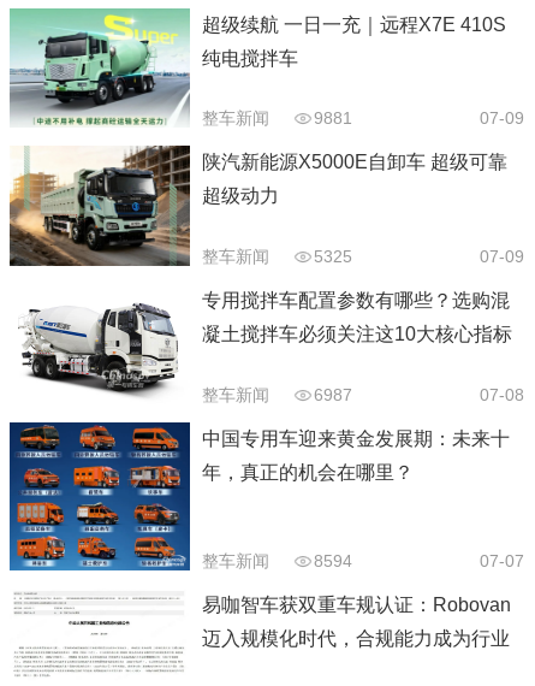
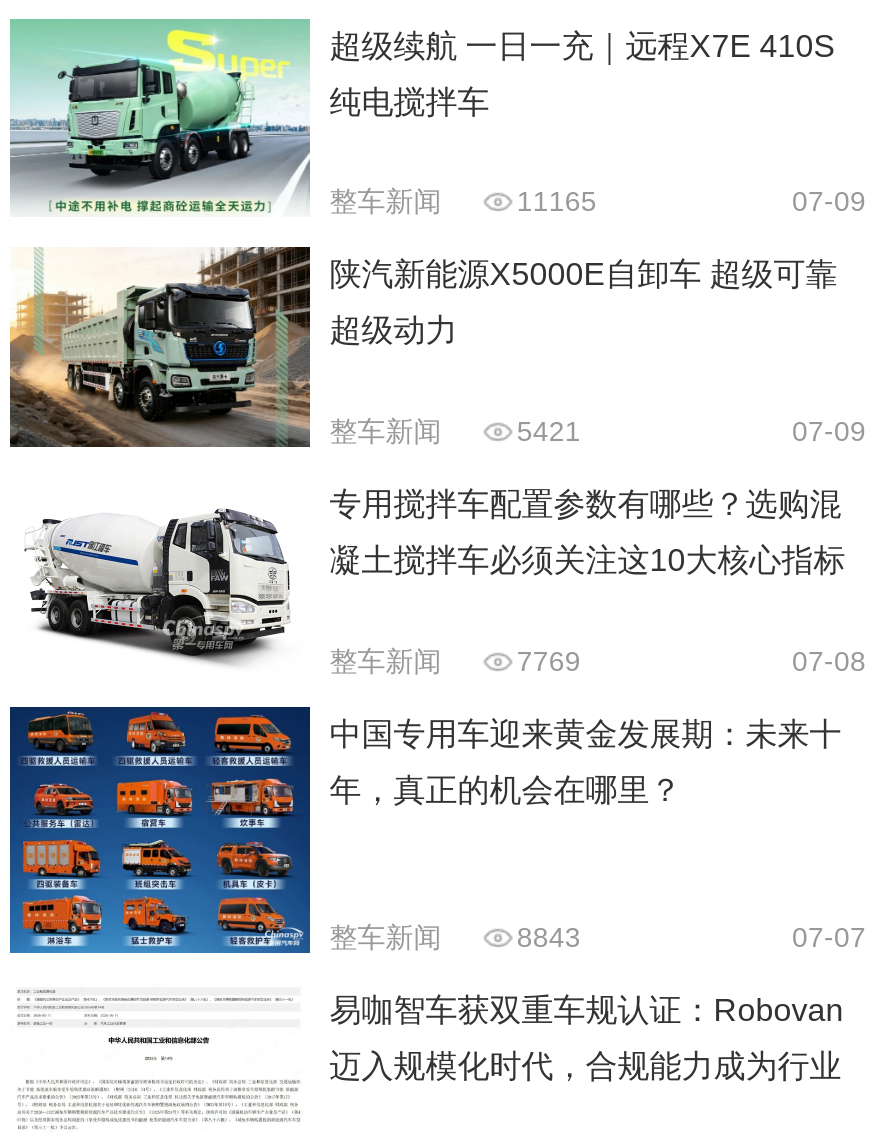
[314,109,353,128] 9881 -> [517,186,597,218] 11165
[314,247,353,266] 5325 -> [517,416,581,448] 5421
[314,385,353,405] 6987 -> [517,645,581,677] 7769
[314,552,353,571] 8594 -> [517,922,581,954] 8843

